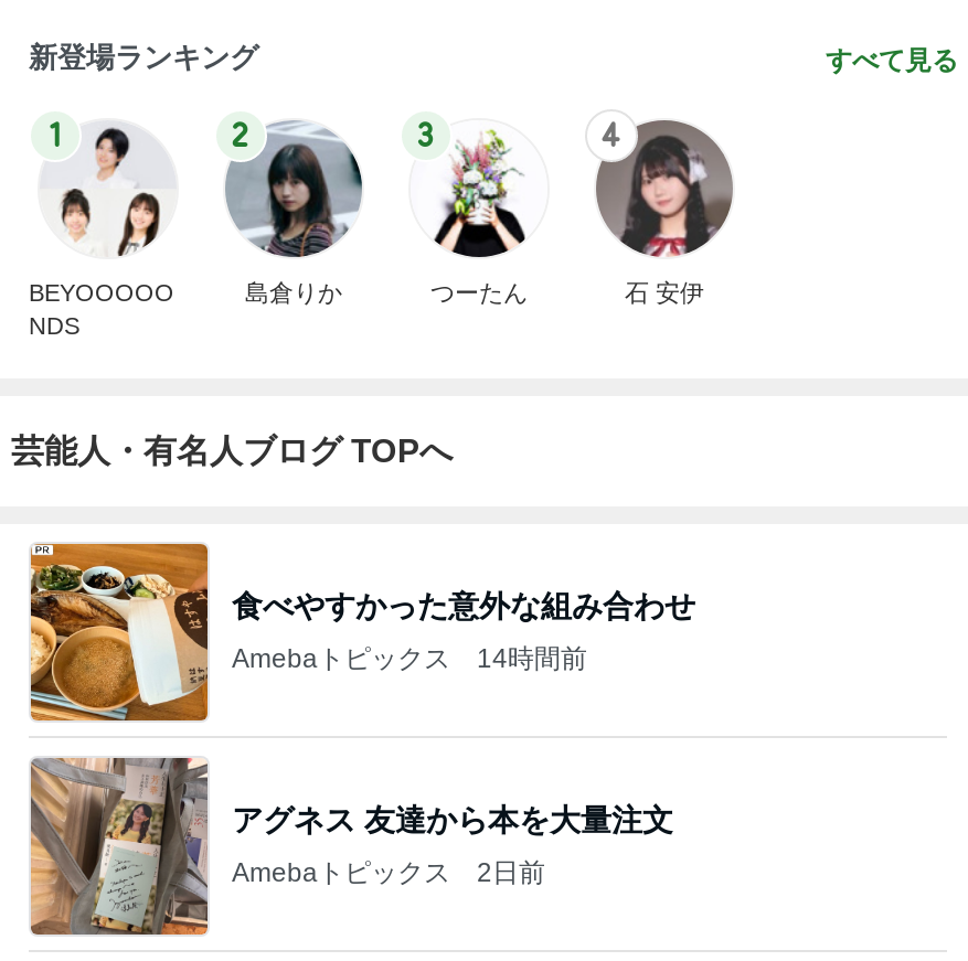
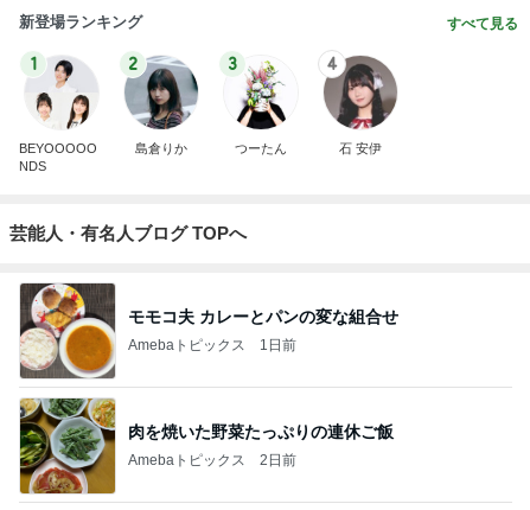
[29,542,695,723] [image] | 食べやすかった意外な組み合わせ -> [19,282,398,380] [image] | モモコ夫 カレーとパンの変な組合せ
[232,642,587,673] Amebaトピックス 14時間前 -> [128,336,296,353] Amebaトピックス 1日前
[29,756,673,937] [image] | アグネス 友達から本を大量注文 -> [19,397,394,495] [image] | 肉を焼いた野菜たっぷりの連休ご飯

